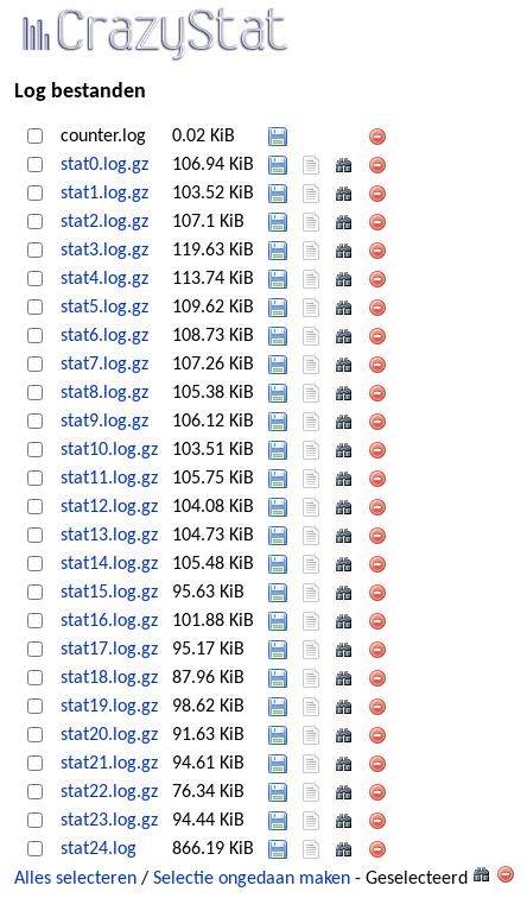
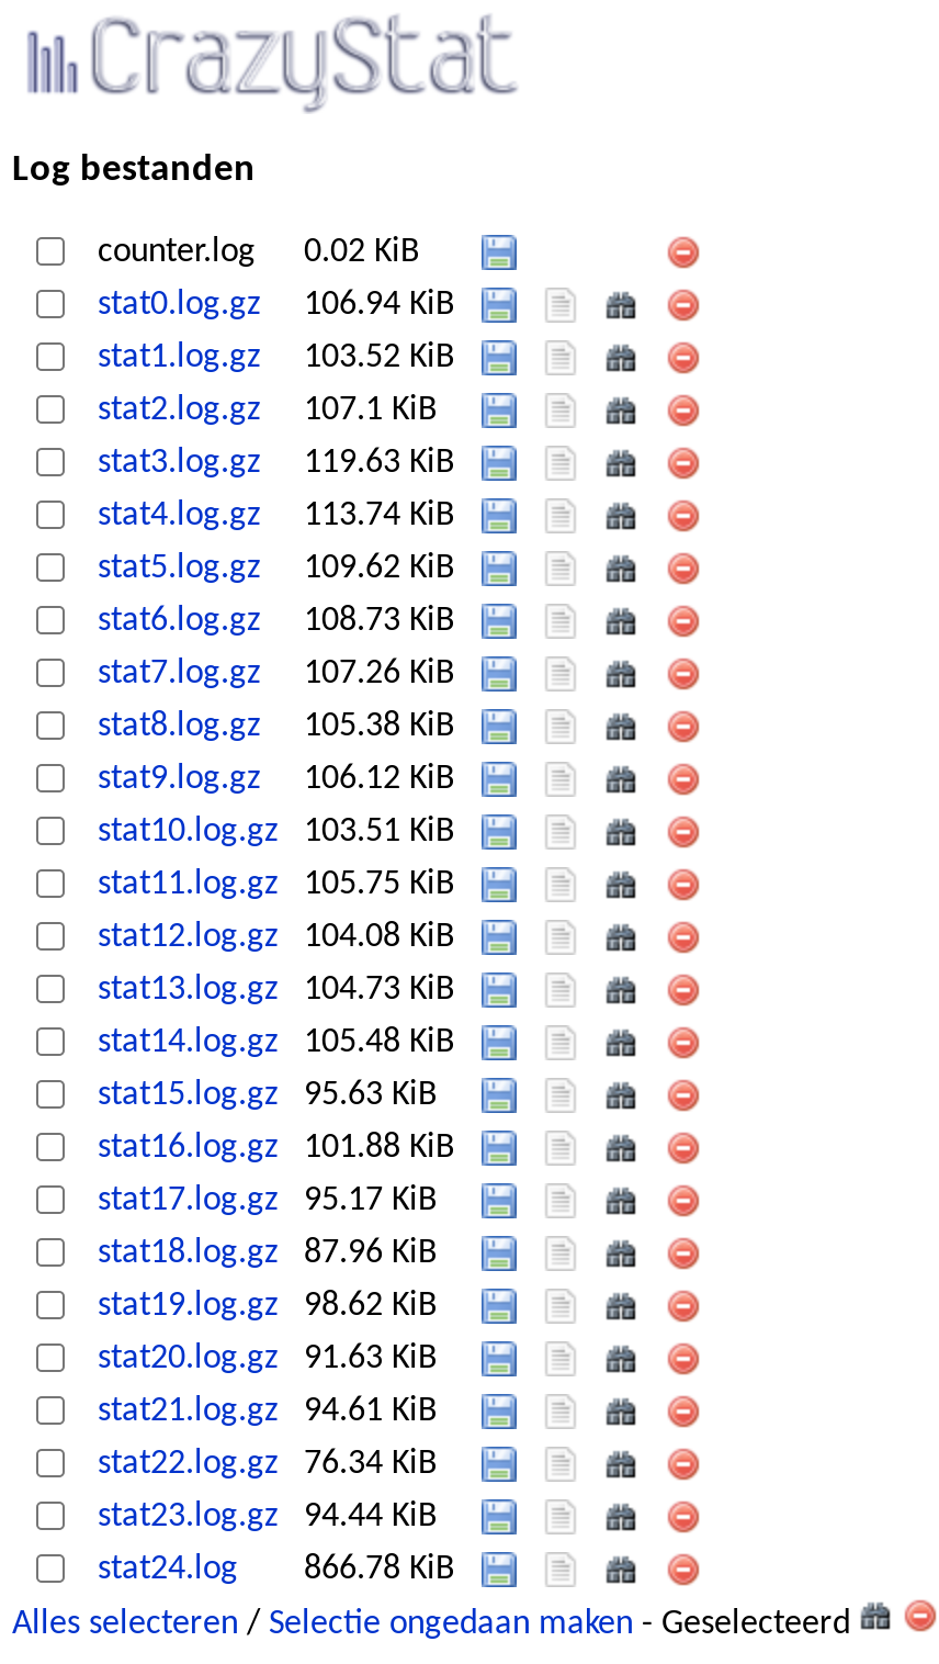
[61,840,254,859] stat24.log 866.19 KiB -> [98,1552,455,1588] stat24.log 866.78 KiB

